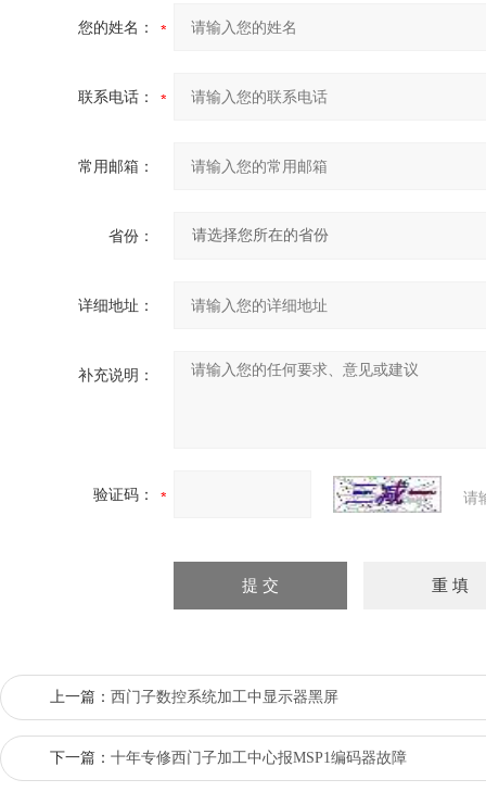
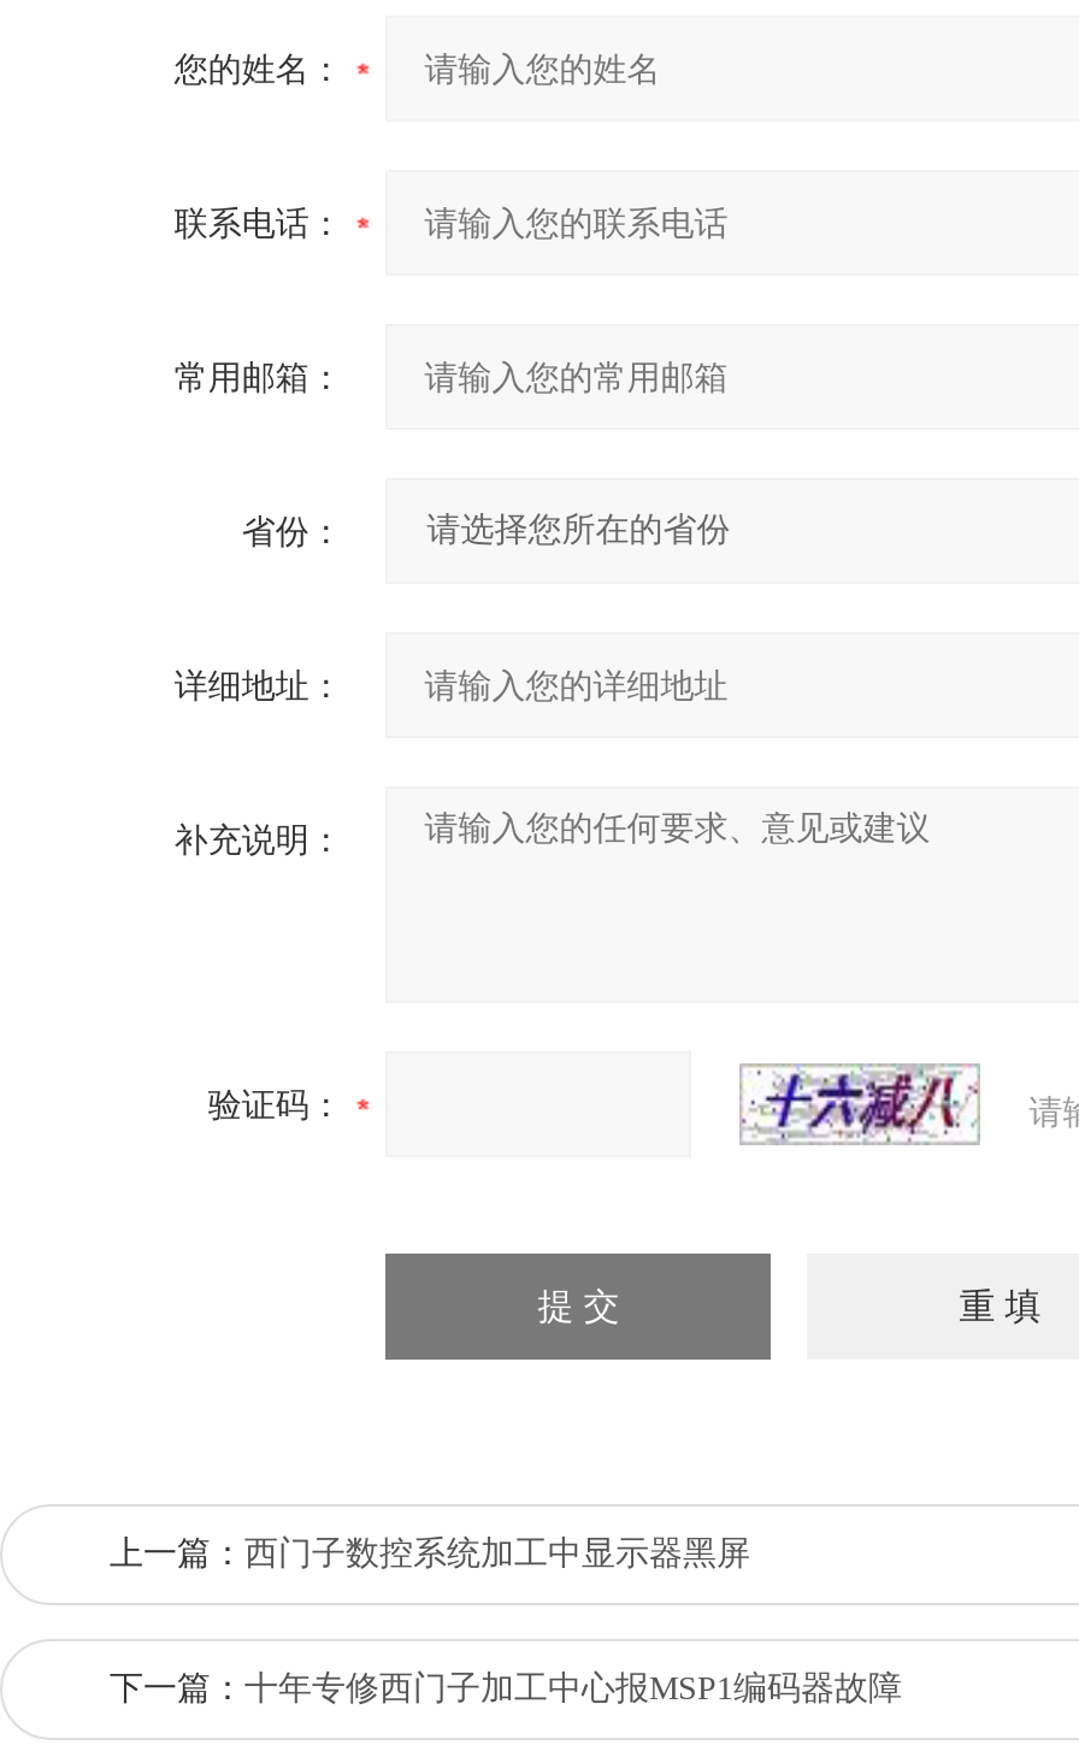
[334,476,440,513] [image] -> [739,1063,980,1145] [image]

